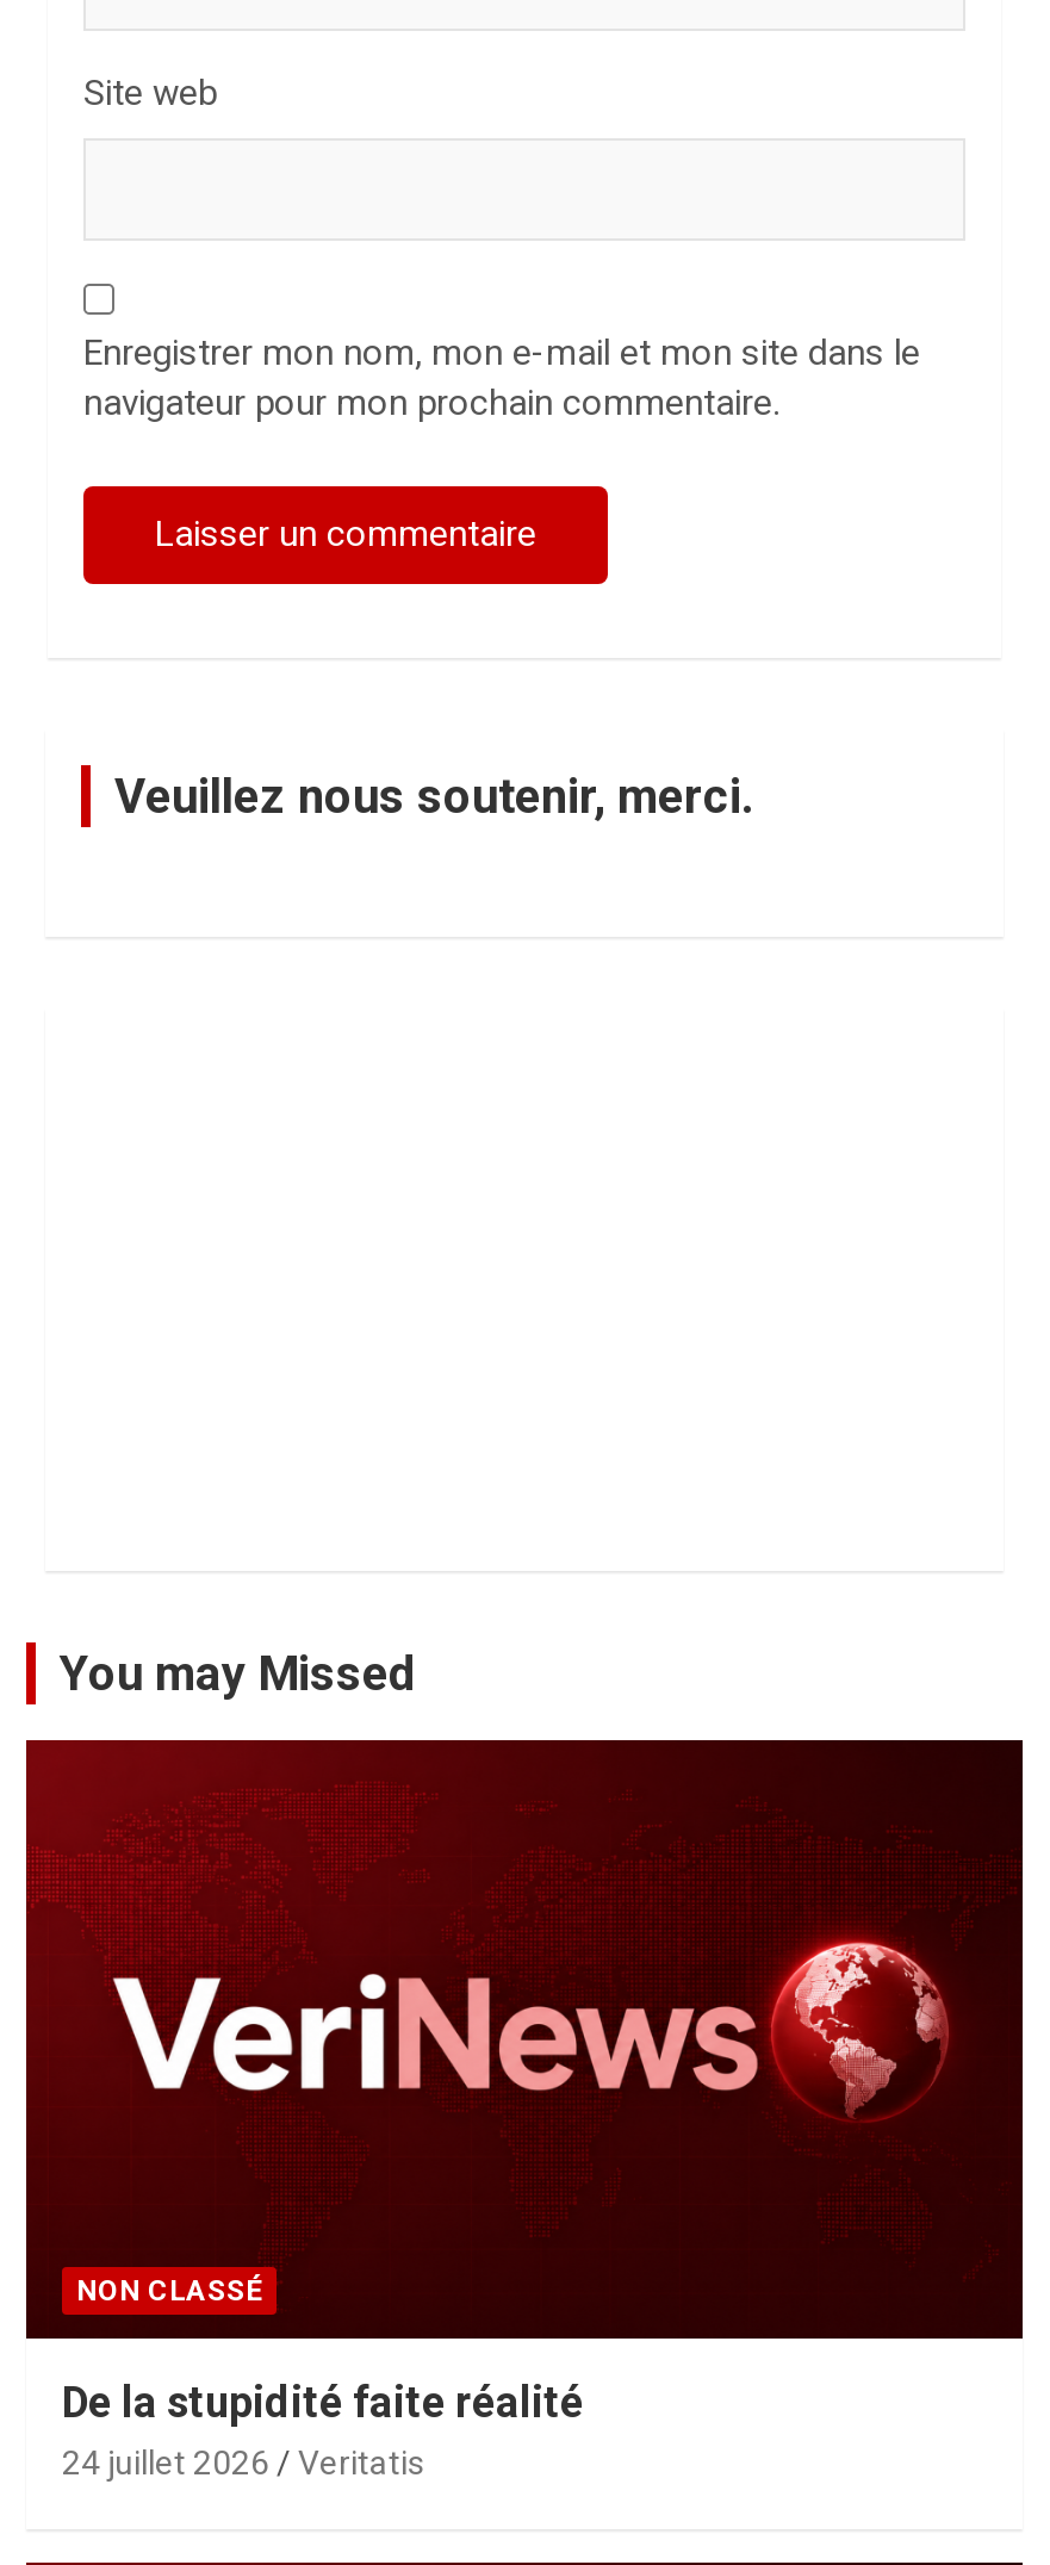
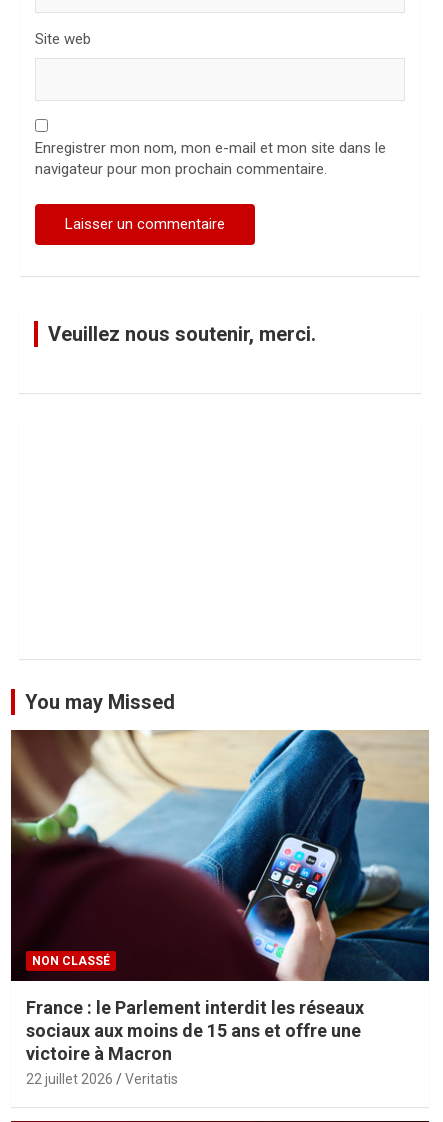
[26,1738,1025,2481] [image] | De la stupidité faite réalité | 24 juillet 2026 -> [11,729,430,1087] [image] | France : le Parlement interdit les réseaux | sociaux aux moins de 15 ans et offre une | victoire à Macron | 22 juillet 2026

